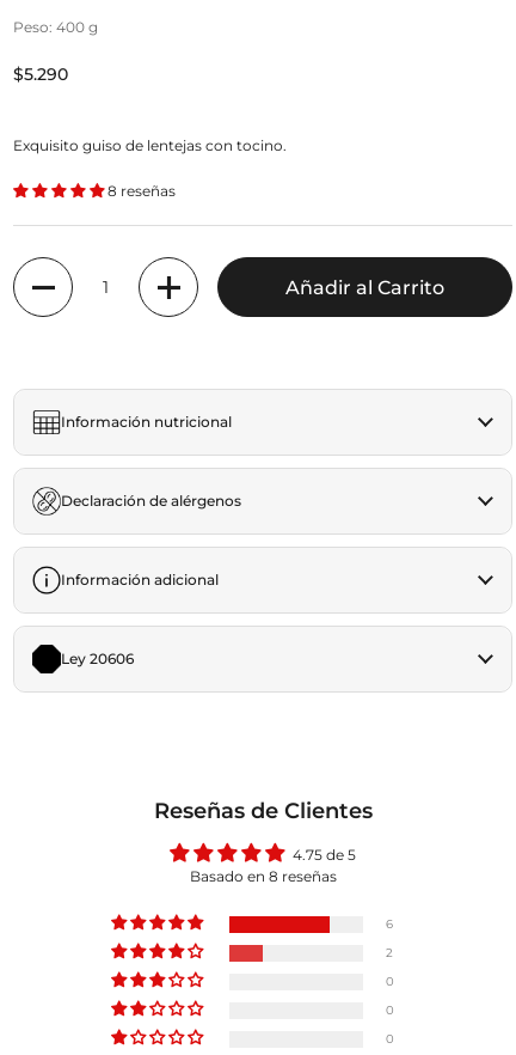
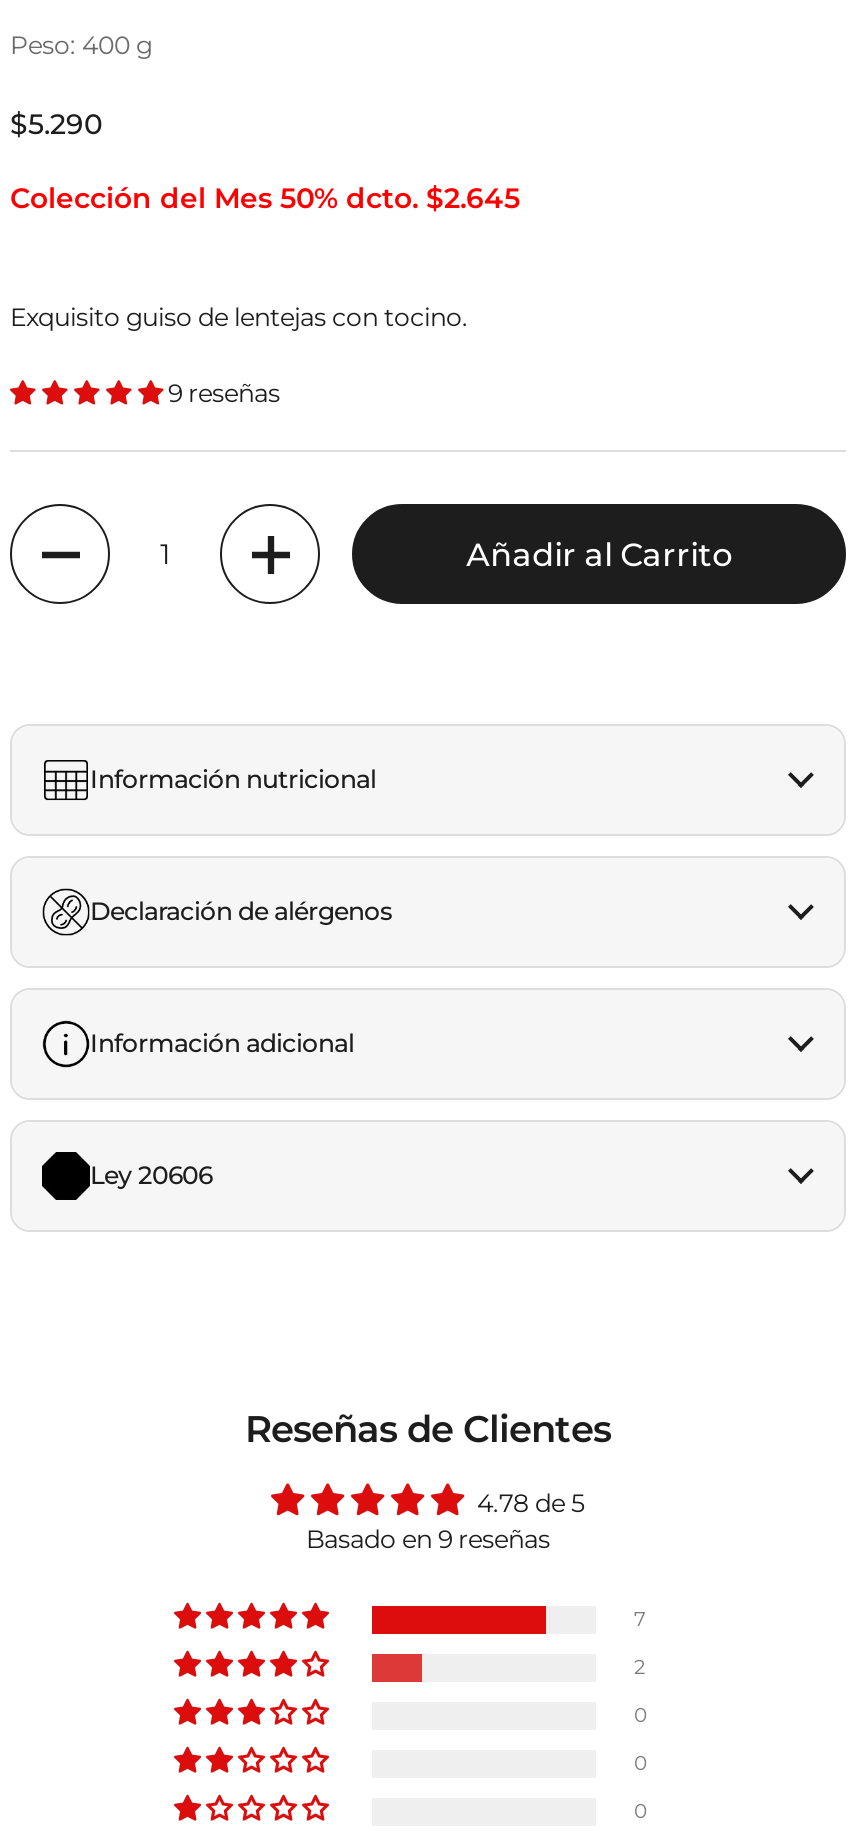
none -> [10,180,520,216] Colección del Mes 50% dcto. $2.645
[107,182,176,200] 8 reseñas -> [168,378,280,408] 9 reseñas
[293,846,356,864] 4.75 de 5 -> [477,1488,585,1518] 4.78 de 5
[189,867,336,885] Basado en 8 reseñas -> [306,1524,550,1554] Basado en 9 reseñas
[386,917,393,930] 6 -> [634,1607,646,1629] 7

